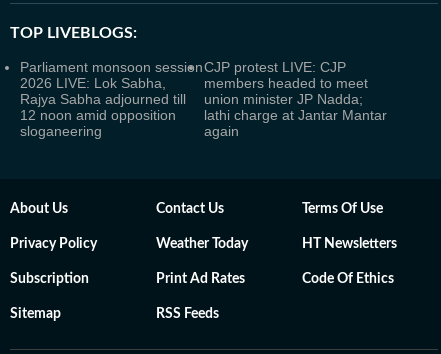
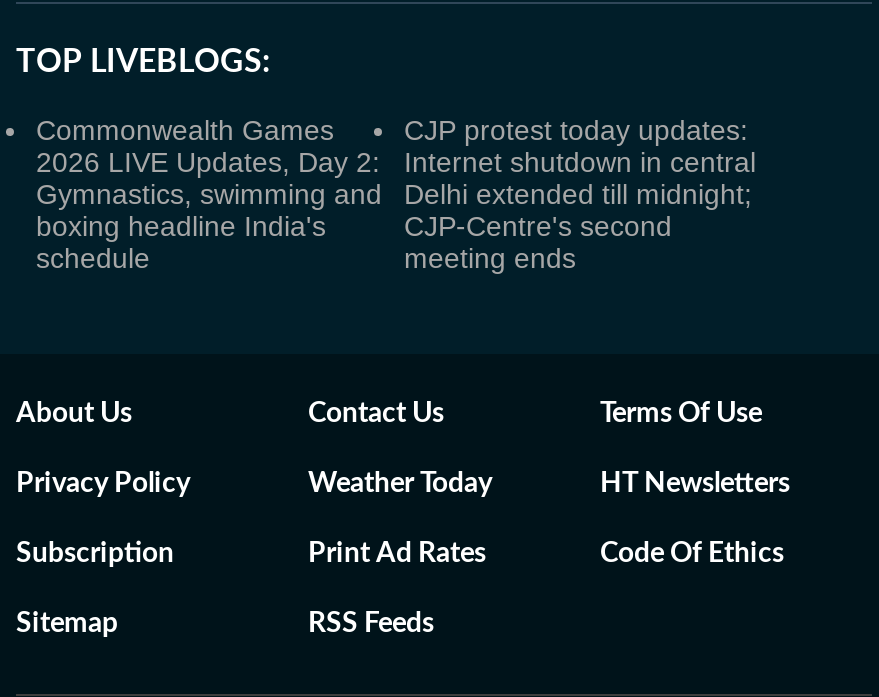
[20,59,203,139] Parliament monsoon session | 2026 LIVE: Lok Sabha, | Rajya Sabha adjourned till | 12 noon amid opposition | sloganeering -> [36,114,382,274] Commonwealth Games | 2026 LIVE Updates, Day 2: | Gymnastics, swimming and | boxing headline India's | schedule
[204,59,387,139] CJP protest LIVE: CJP | members headed to meet | union minister JP Nadda; | lathi charge at Jantar Mantar | again -> [404,114,756,274] CJP protest today updates: | Internet shutdown in central | Delhi extended till midnight; | CJP-Centre's second | meeting ends

